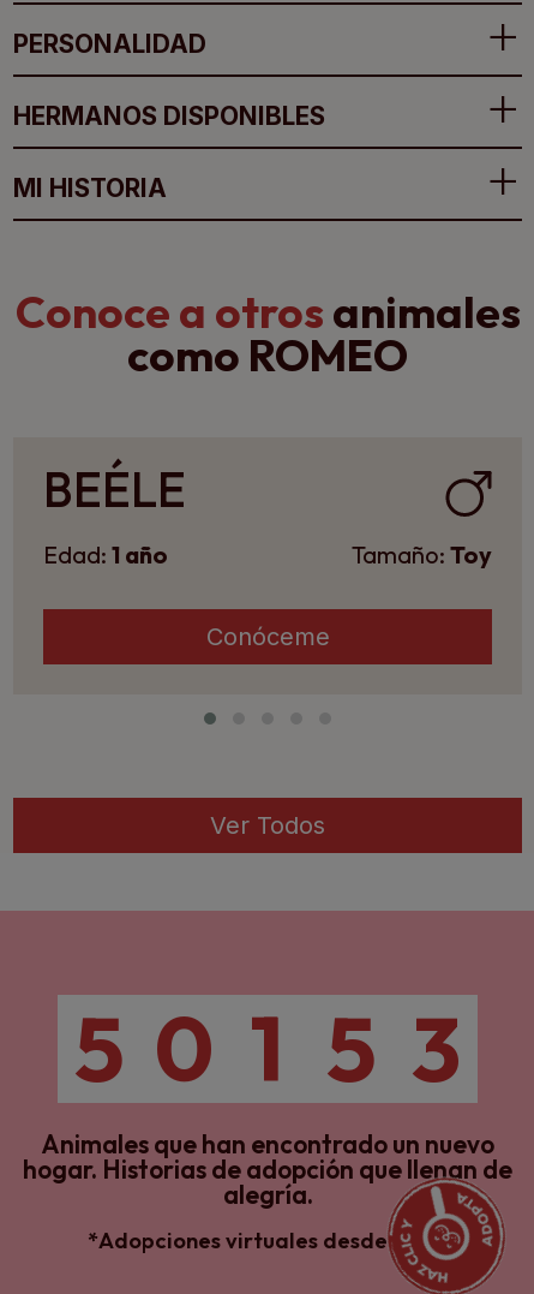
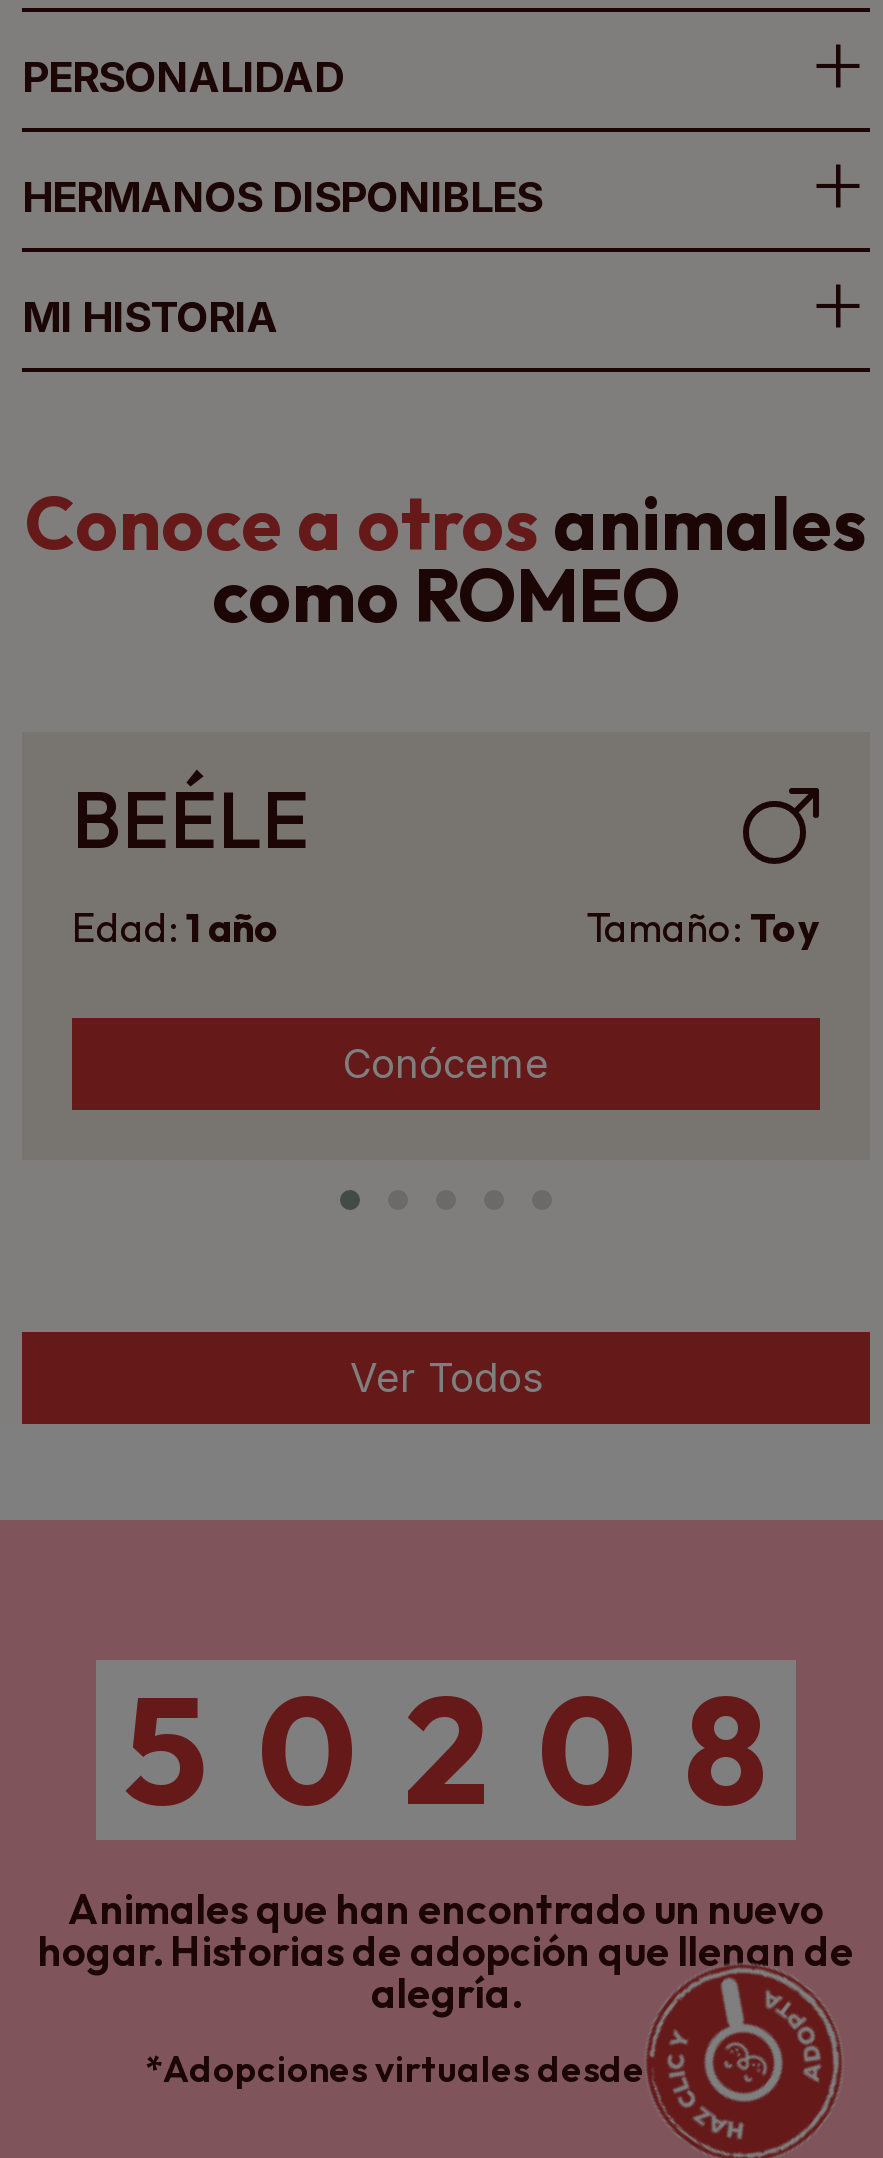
[74,991,460,1106] 5 0 1 5 3 -> [124,1654,768,1844] 5 0 2 0 8

